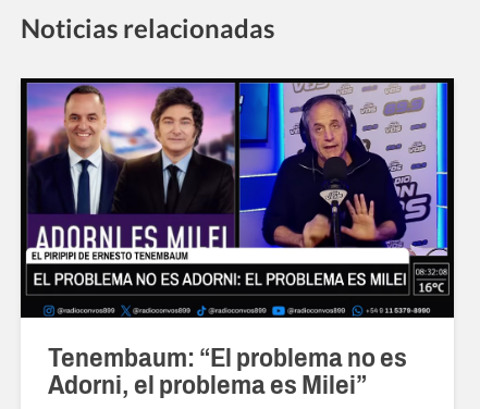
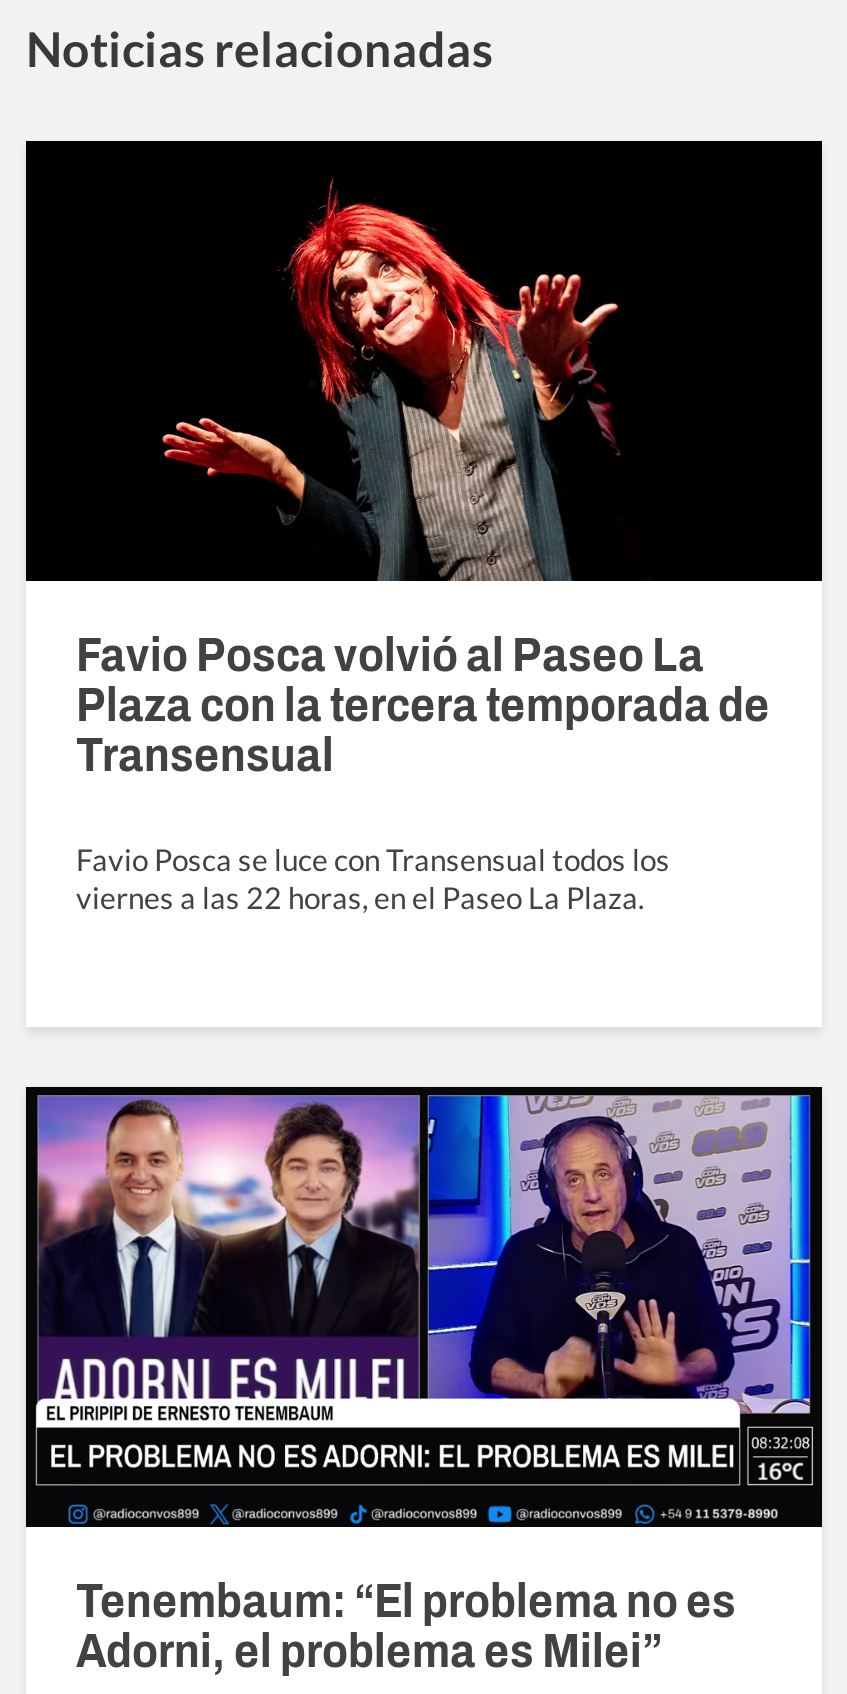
none -> [36,149,814,916] [image] | Favio Posca volvió al Paseo La | Plaza con la tercera temporada de | Transensual | Favio Posca se luce con Transensual todos los | viernes a las 22 horas, en el Paseo La Plaza.

